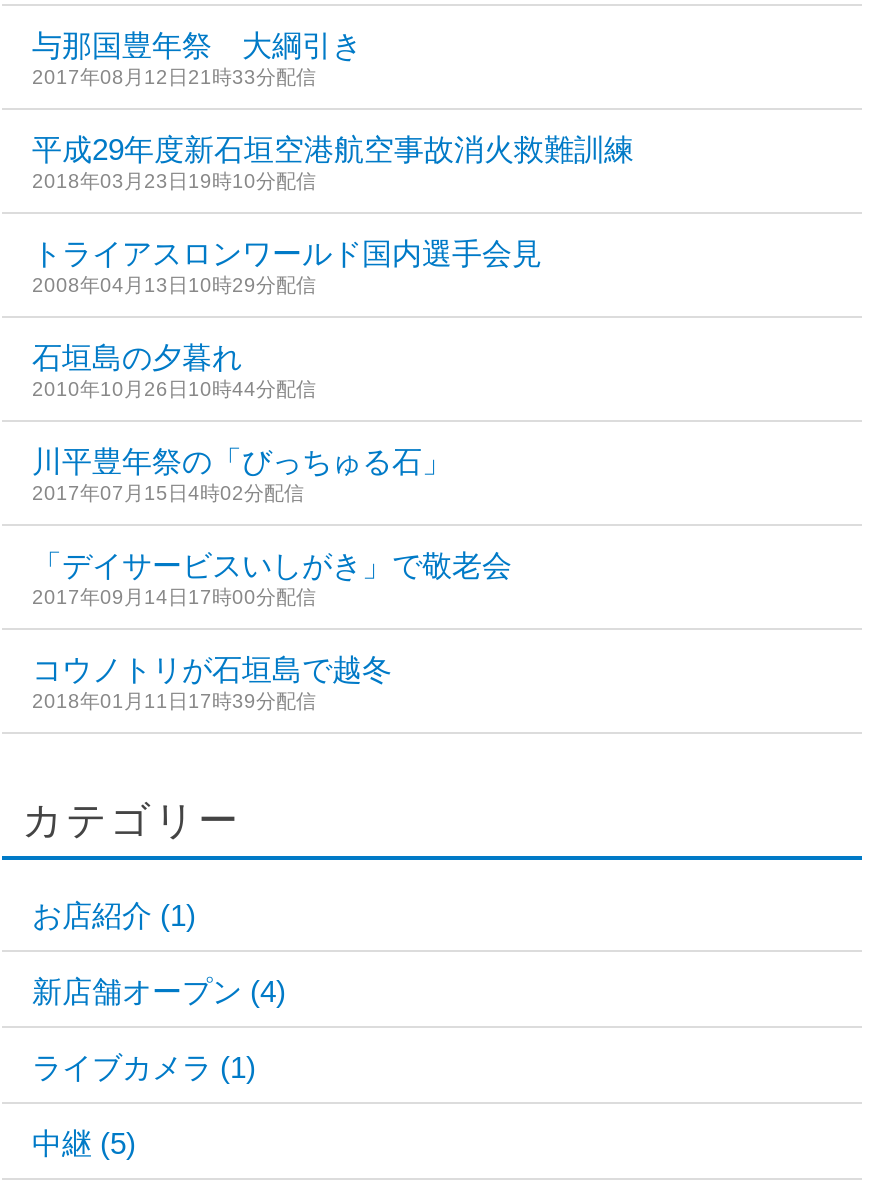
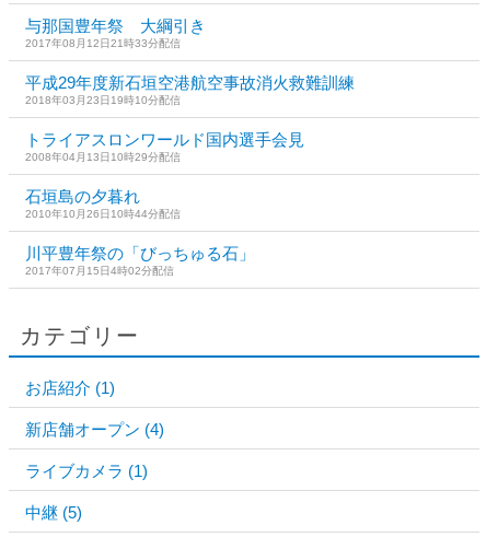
[32,548,512,712] 「デイサービスいしがき」で敬老会 | 2017年09月14日17時00分配信 | コウノトリが石垣島で越冬 | 2018年01月11日17時39分配信 -> none

